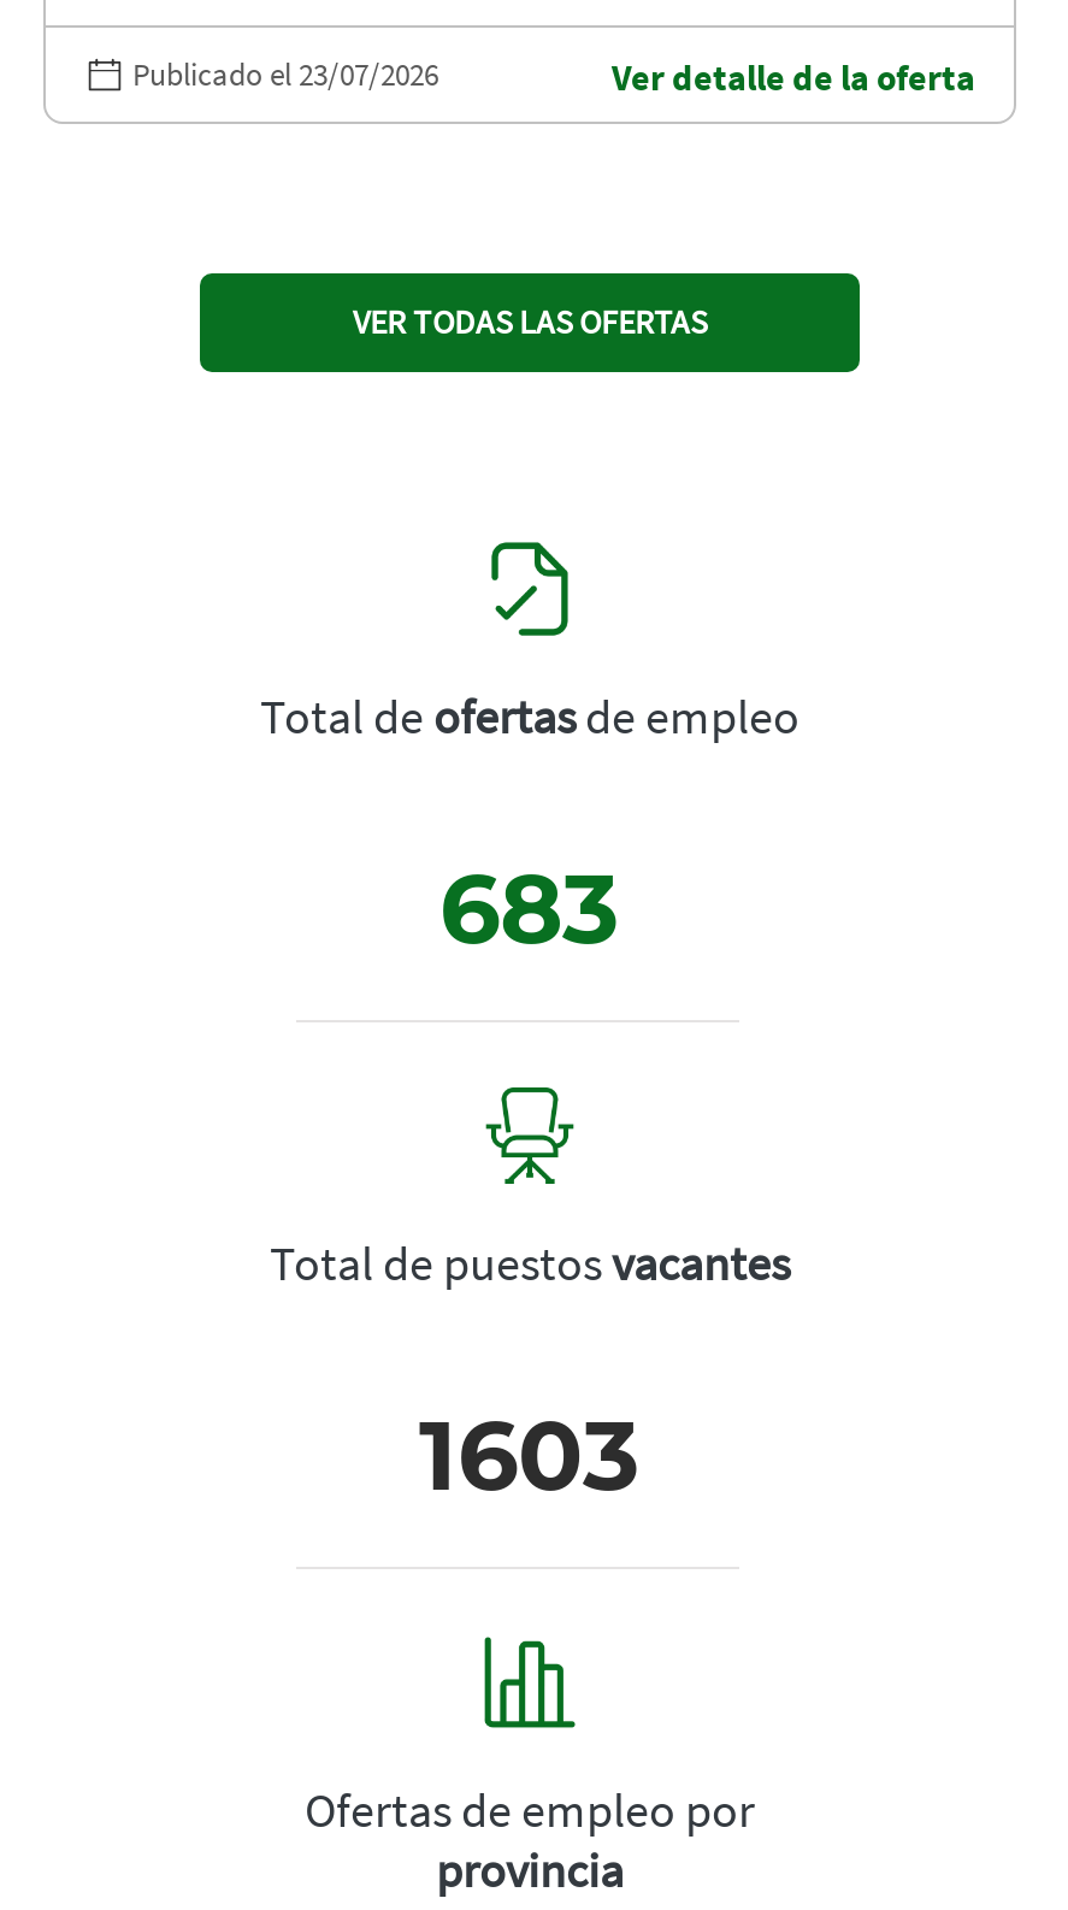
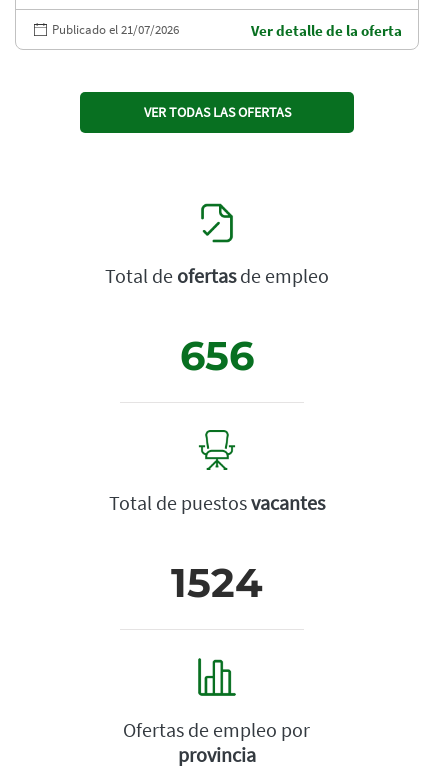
[132,56,438,97] Publicado el 23/07/2026 -> [52,21,179,38] Publicado el 21/07/2026
[439,849,620,967] 683 -> [180,331,254,380] 656
[419,1396,641,1514] 1603 -> [171,558,263,607] 1524

